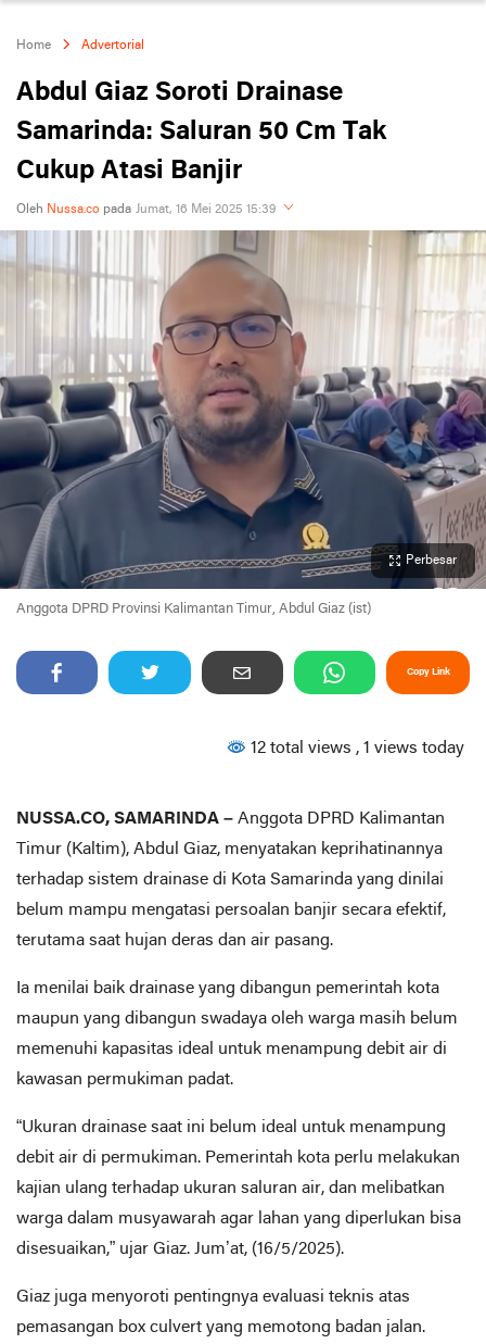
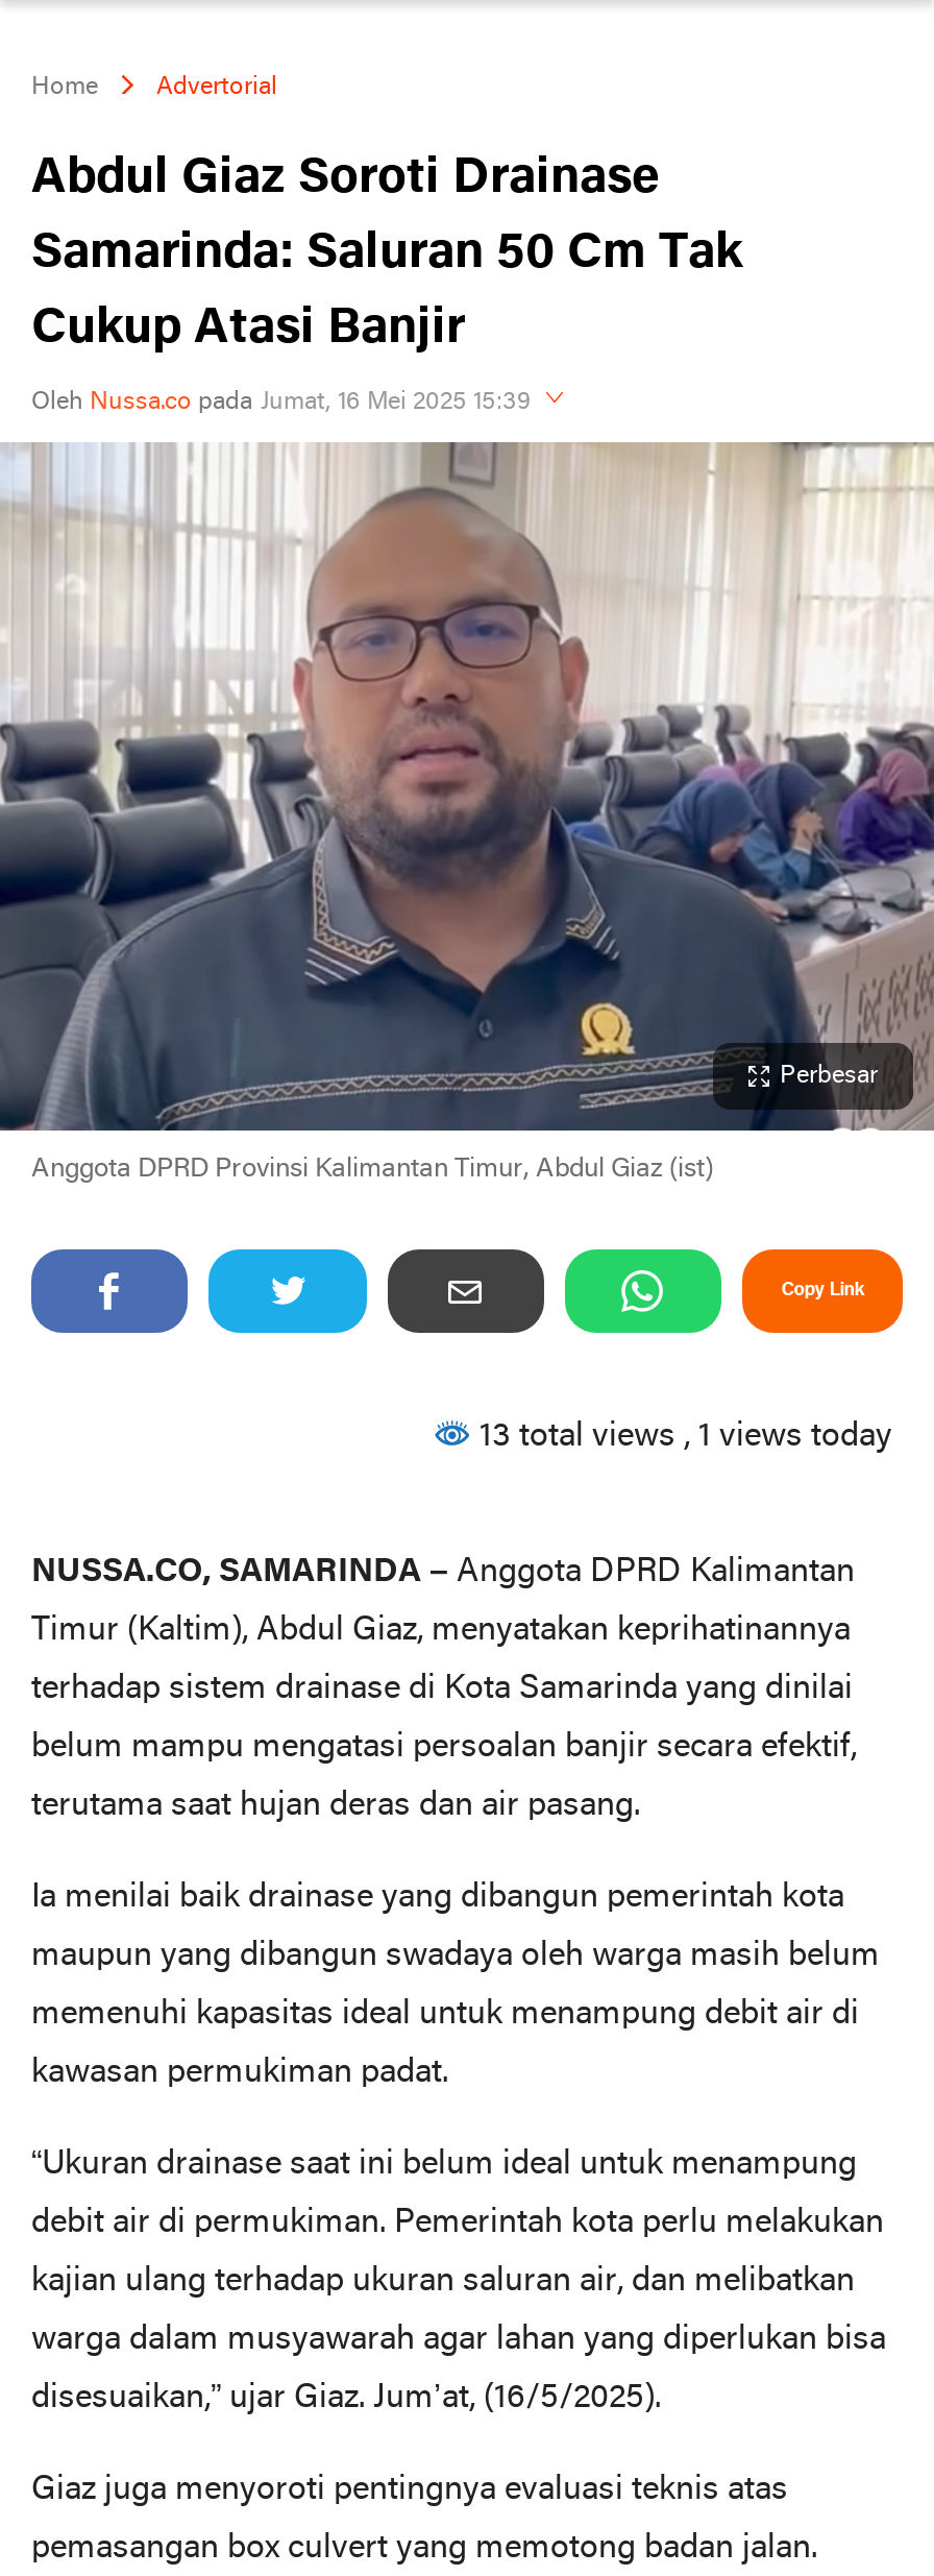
[246,740,464,757] 12 total views, 1 views today -> [471,1420,892,1453] 13 total views, 1 views today

